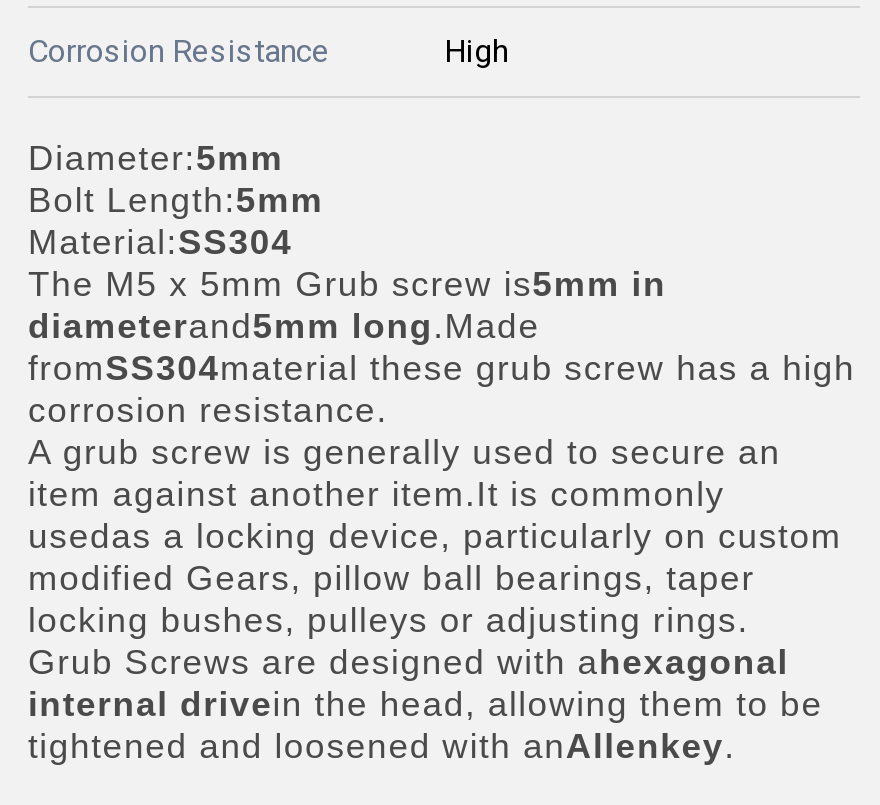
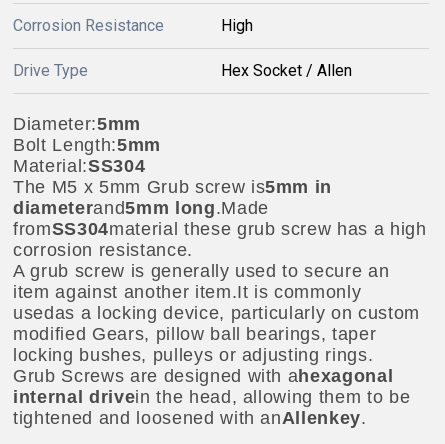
none -> [13,61,352,80] Drive Type | Hex Socket / Allen

